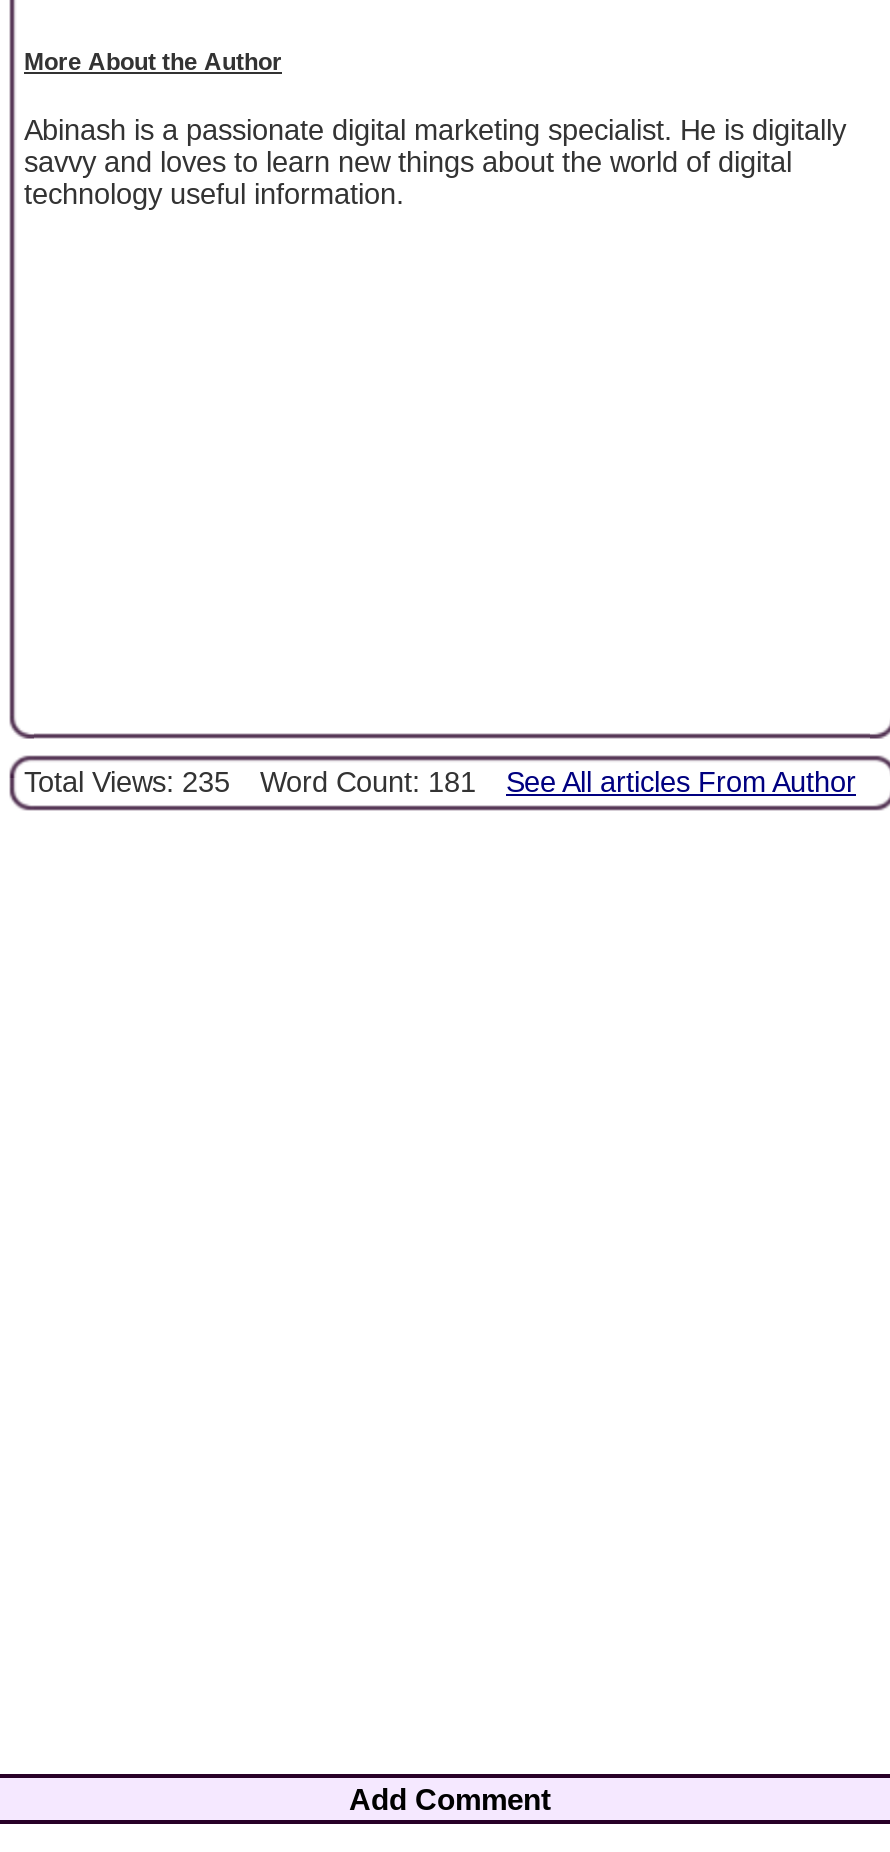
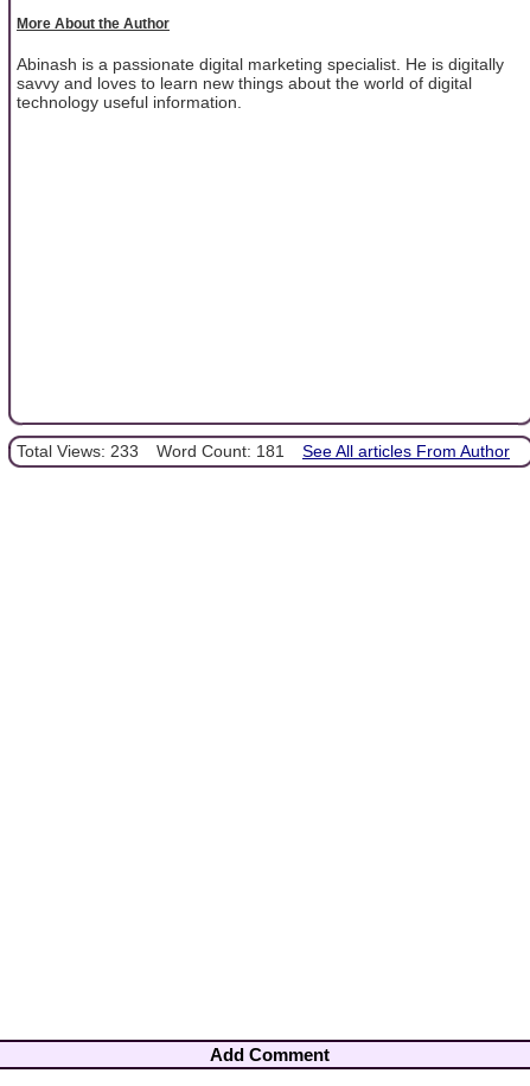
[24,765,856,797] Total Views: 235 Word Count: 181 See All articles From Author -> [17,441,510,460] Total Views: 233 Word Count: 181 See All articles From Author

